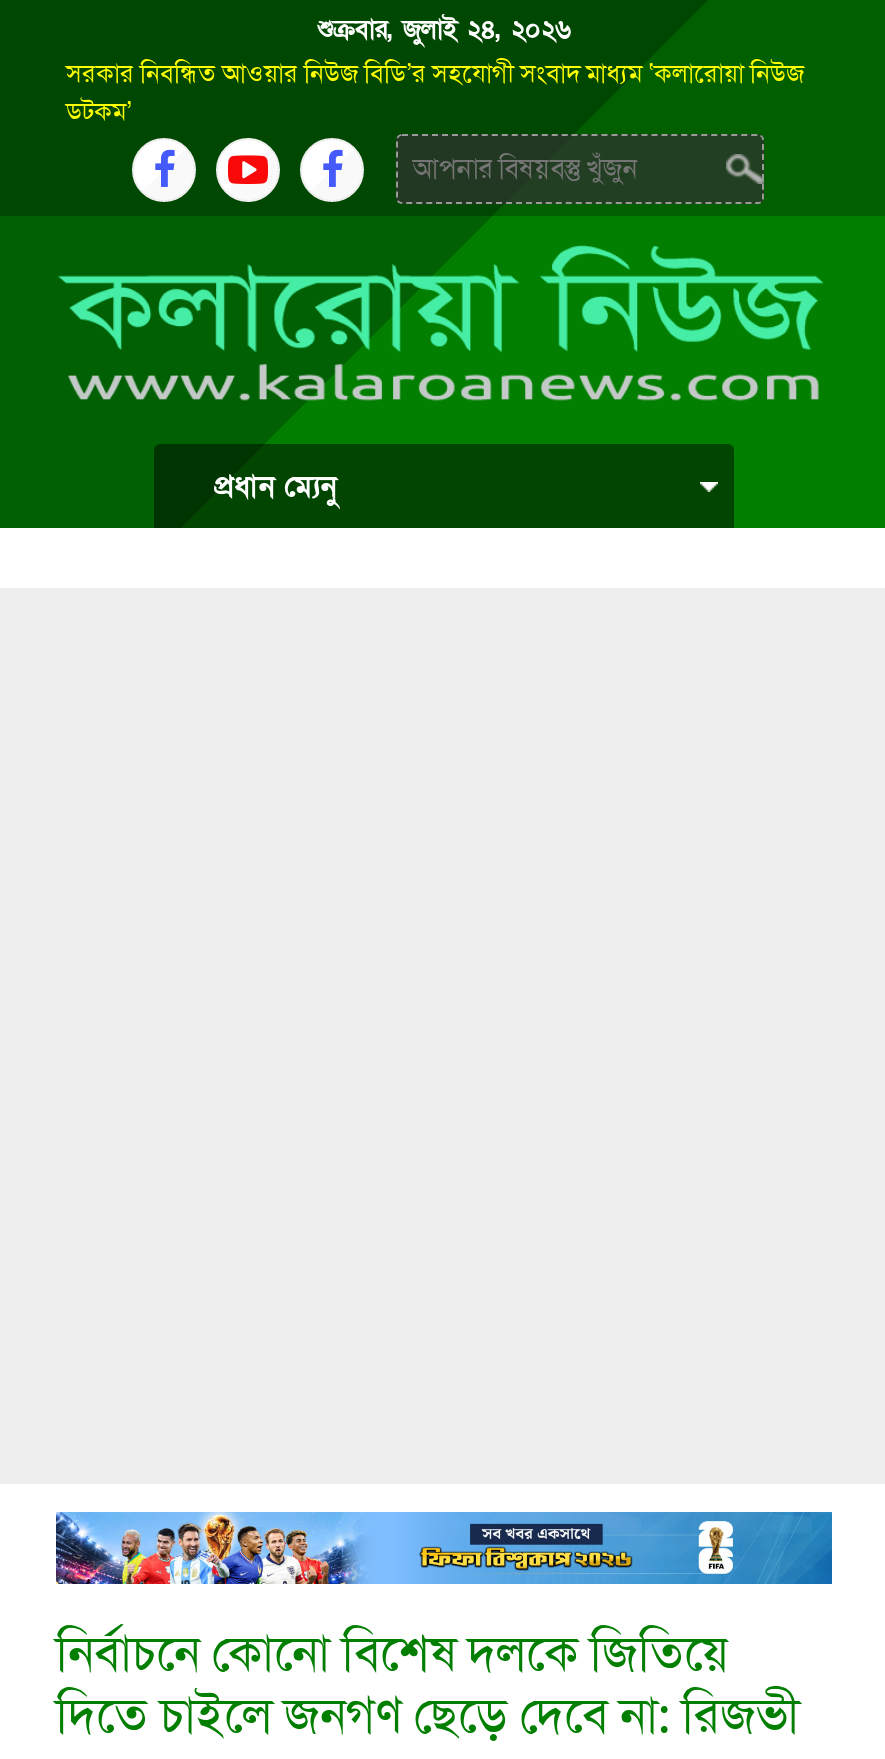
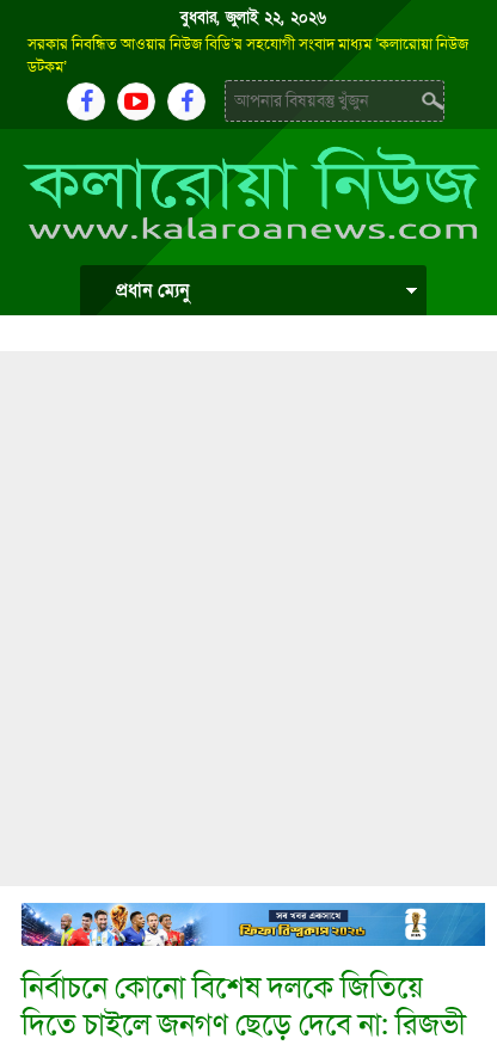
[317,12,571,48] শুক্রবার, জুলাই ২৪, ২০২৬ -> [180,7,326,29] বুধবার, জুলাই ২২, ২০২৬

